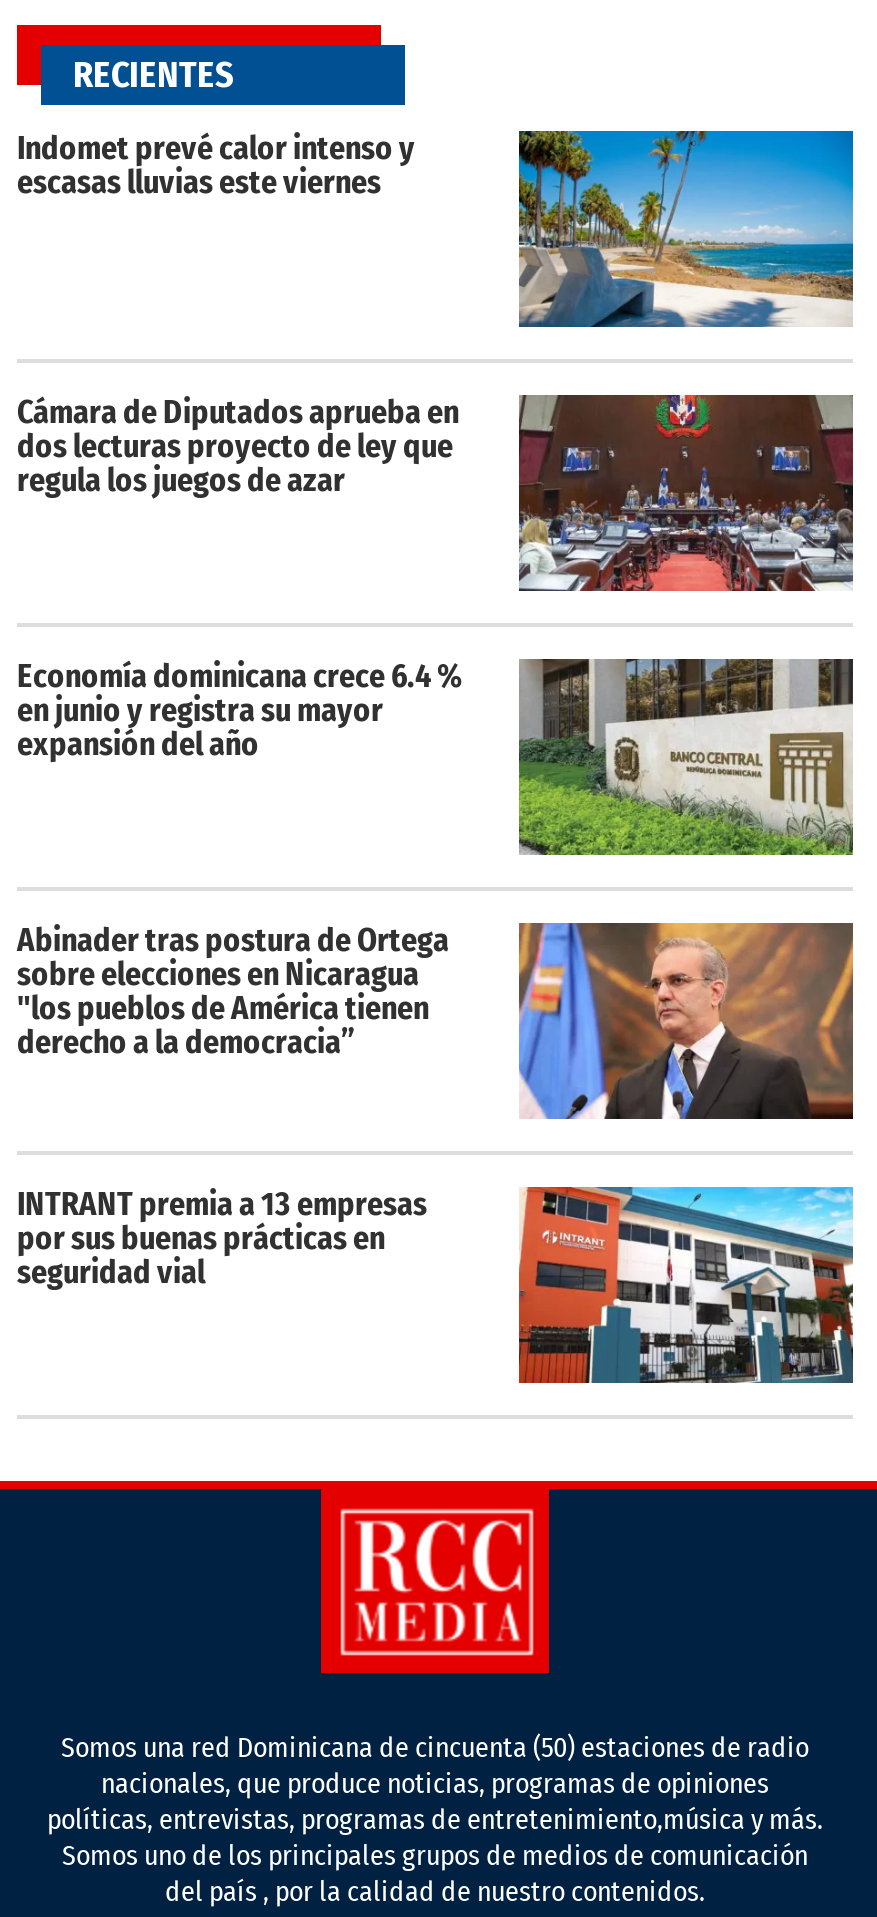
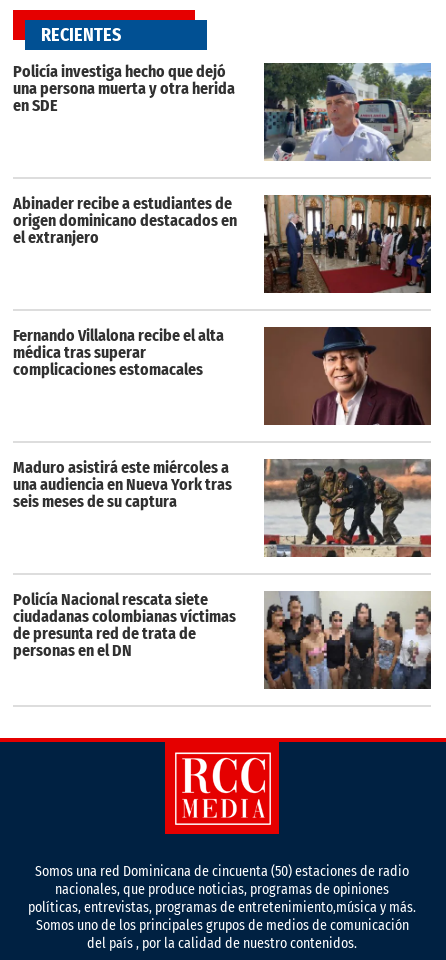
[17,129,415,201] Indomet prevé calor intenso y | escasas lluvias este viernes -> [13,62,235,115] Policía investiga hecho que dejó | una persona muerta y otra herida | en SDE
[517,129,855,329] [image] -> [263,62,432,161] [image]
[17,393,855,593] [image] | Cámara de Diputados aprueba en | dos lecturas proyecto de ley que | regula los juegos de azar -> [13,194,432,294] [image] | Abinader recibe a estudiantes de | origen dominicano destacados en | el extranjero
[17,657,853,857] [image] | Economía dominicana crece 6.4 % | en junio y registra su mayor | expansión del año -> [13,326,432,426] [image] | Fernando Villalona recibe el alta | médica tras superar | complicaciones estomacales
[17,921,855,1121] [image] | Abinader tras postura de Ortega | sobre elecciones en Nicaragua | "los pueblos de América tienen | derecho a la democracia” -> [13,458,431,558] [image] | Maduro asistirá este miércoles a | una audiencia en Nueva York tras | seis meses de su captura
[17,1185,427,1291] INTRANT premia a 13 empresas | por sus buenas prácticas en | seguridad vial -> [13,590,236,660] Policía Nacional rescata siete | ciudadanas colombianas víctimas | de presunta red de trata de | personas en el DN
[519,1185,853,1385] [image] -> [264,591,432,690] [image]

